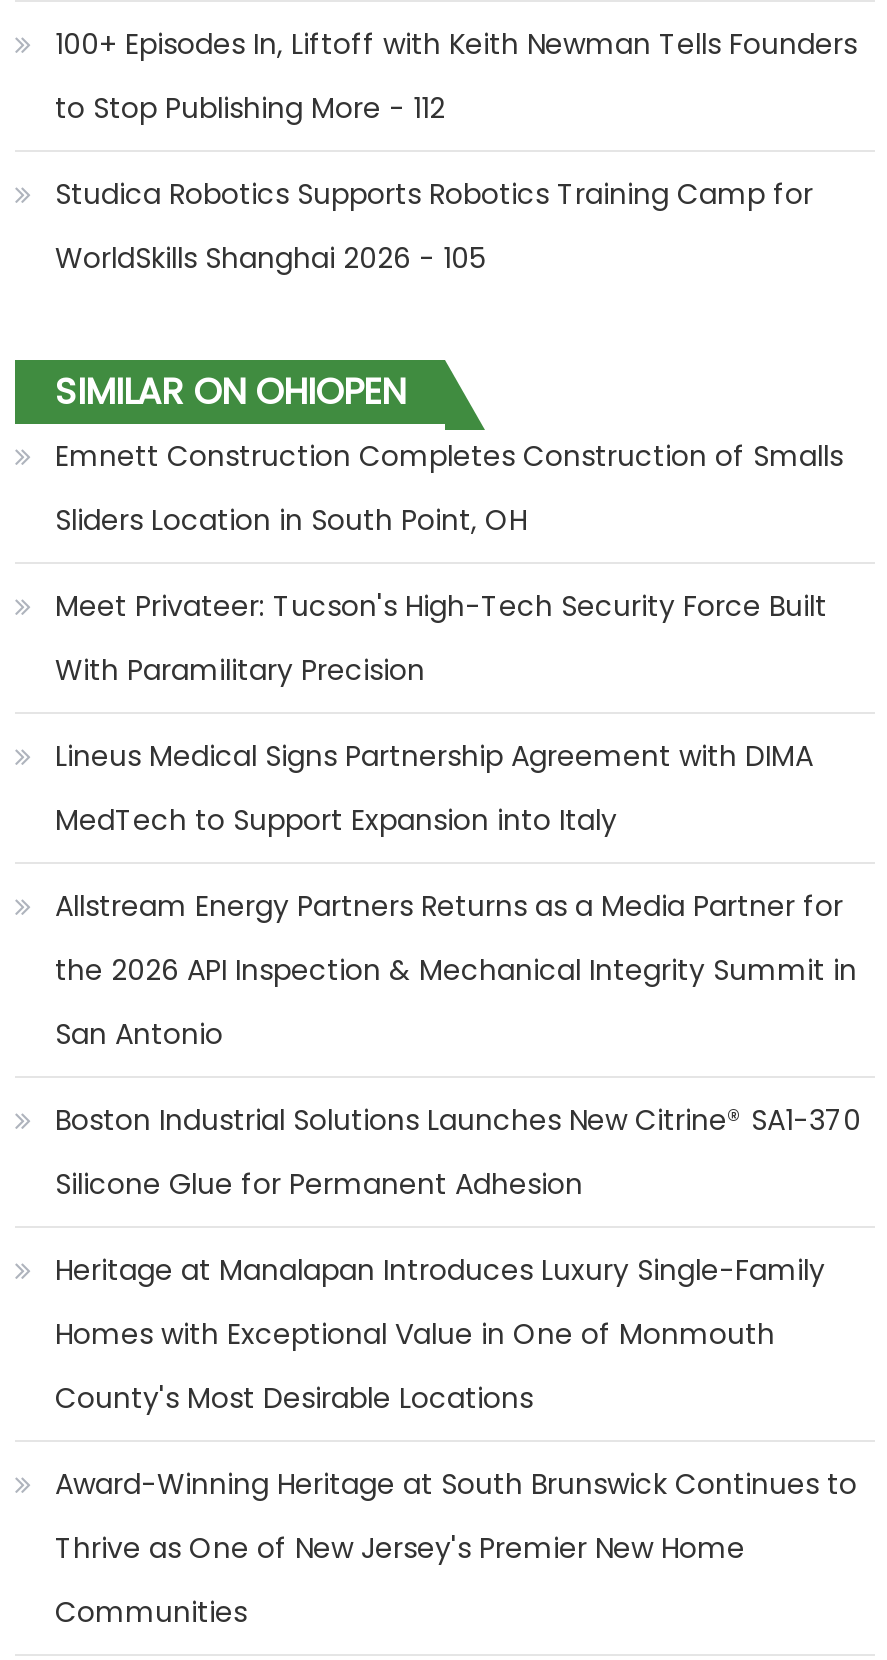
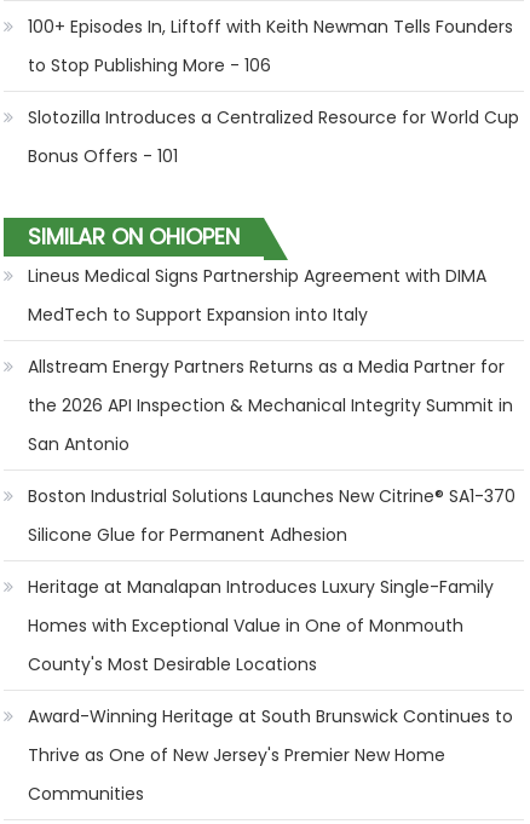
[55,88,445,128] to Stop Publishing More - 112 -> [28,53,271,77] to Stop Publishing More - 106
[55,174,813,214] Studica Robotics Supports Robotics Training Camp for -> [28,105,519,129] Slotozilla Introduces a Centralized Resource for World Cup
[55,238,485,278] WorldSkills Shanghai 2026 - 105 -> [28,144,178,168] Bonus Offers - 101
[55,436,843,690] Emnett Construction Completes Construction of Smalls | Sliders Location in South Point, OH | Meet Privateer: Tucson's High-Tech Security Force Built | With Paramilitary Precision -> none

